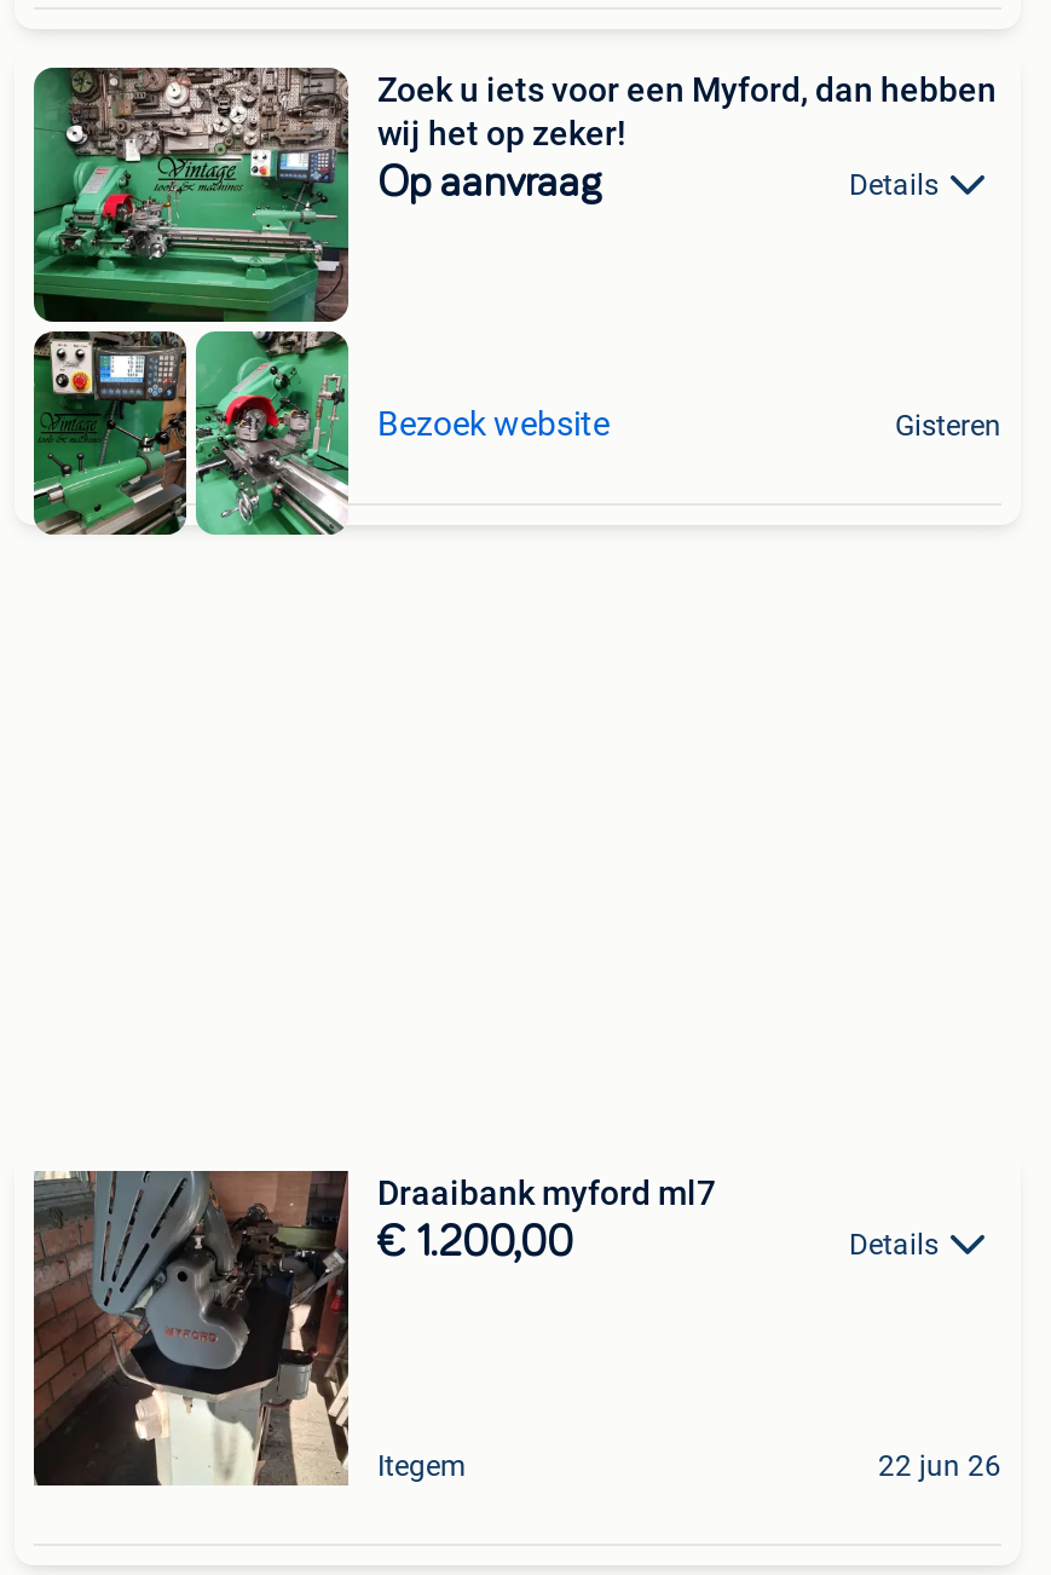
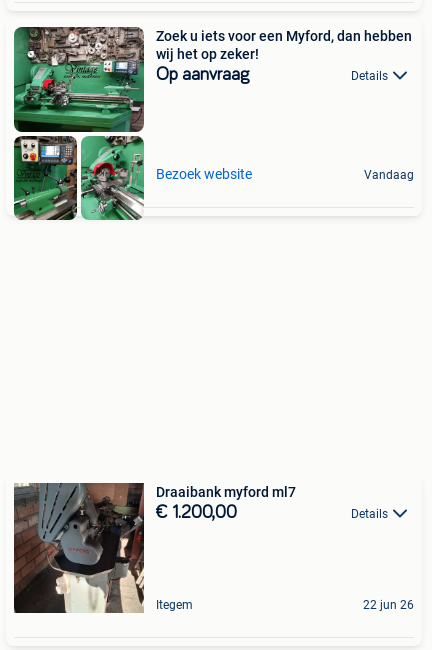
[895,409,1001,443] Gisteren -> [364,168,414,182] Vandaag

